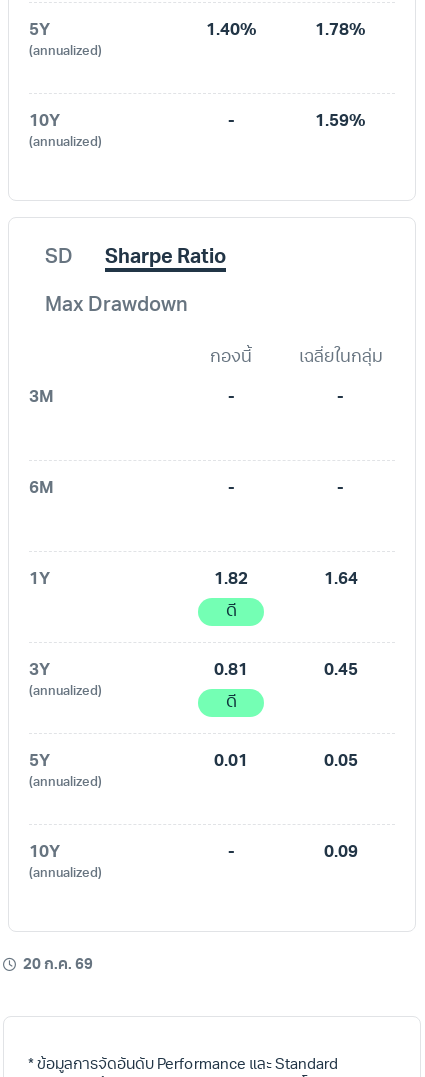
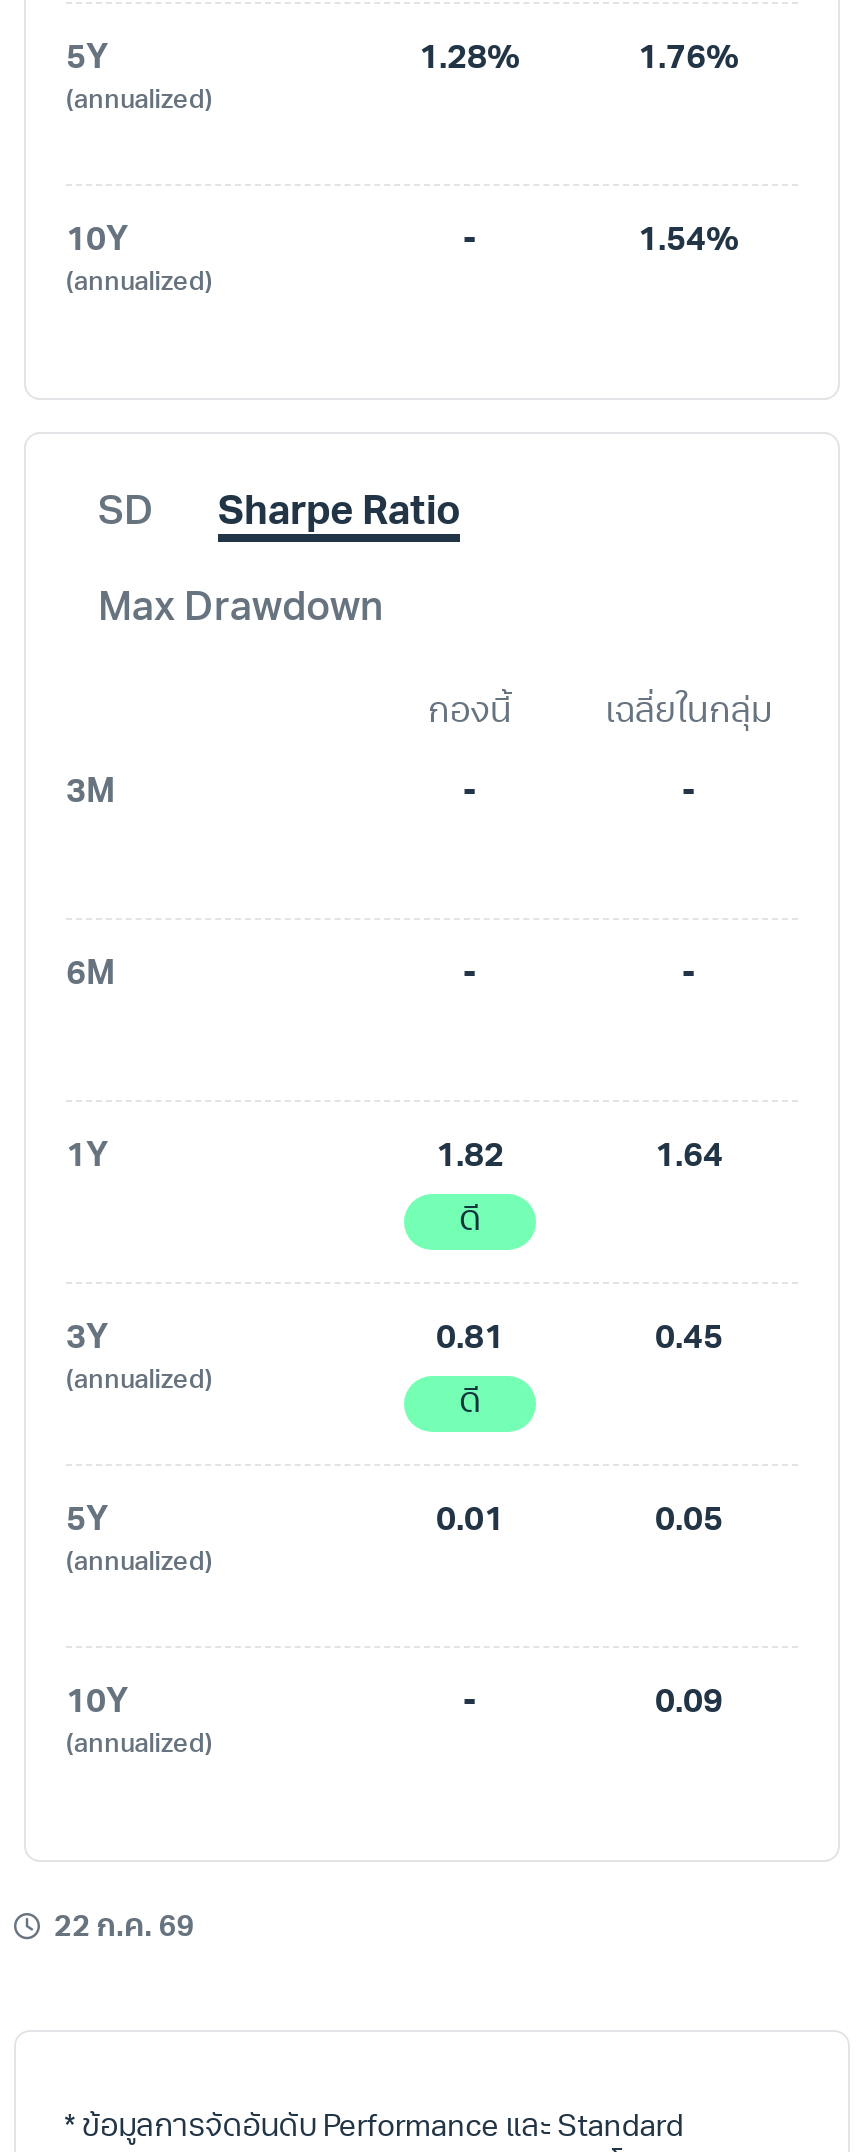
[205,22,256,39] 1.40% -> [419,42,521,76] 1.28%
[315,22,366,39] 1.78% -> [638,42,740,76] 1.76%
[315,113,366,130] 1.59% -> [638,224,740,258] 1.54%
[20,958,93,973] 20 ก.ค. 69 -> [48,1914,195,1944] 22 ก.ค. 69

